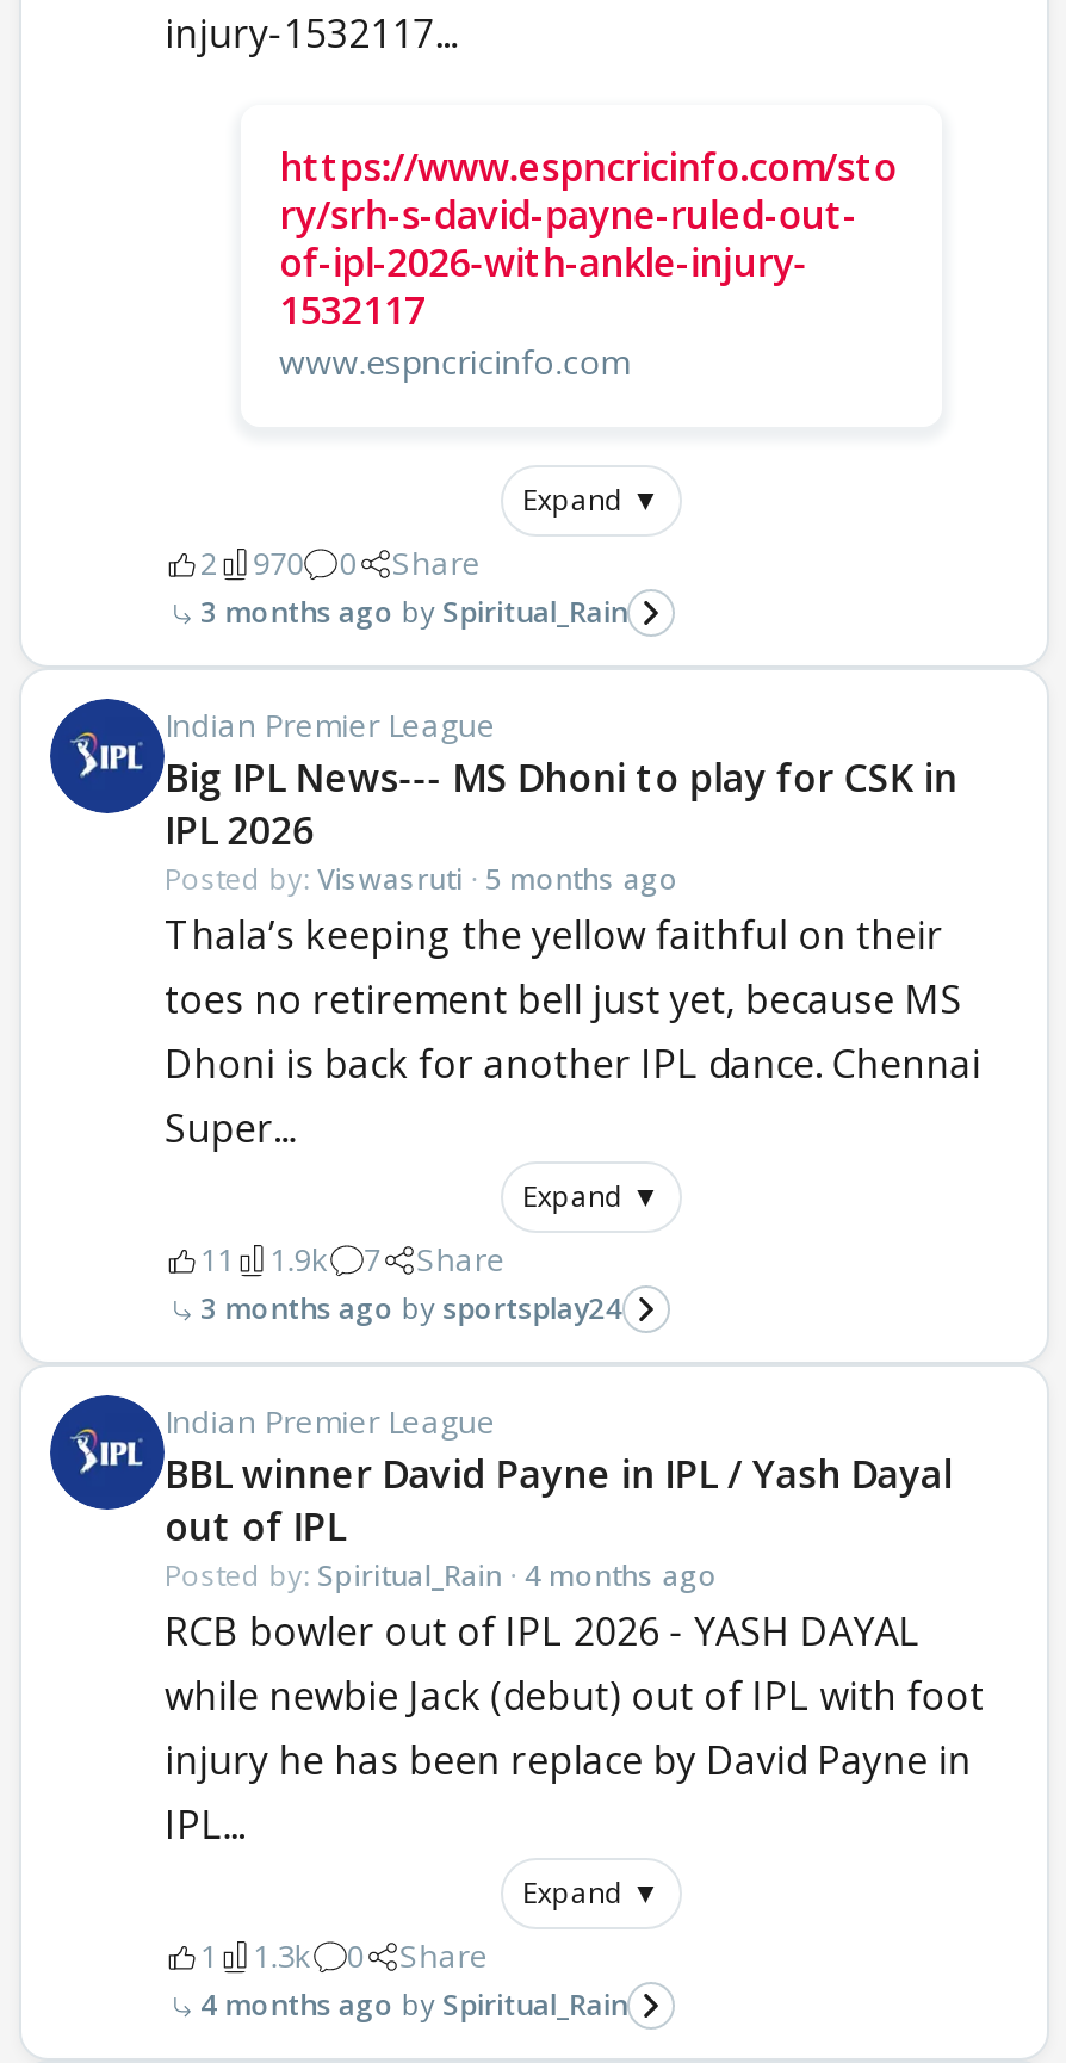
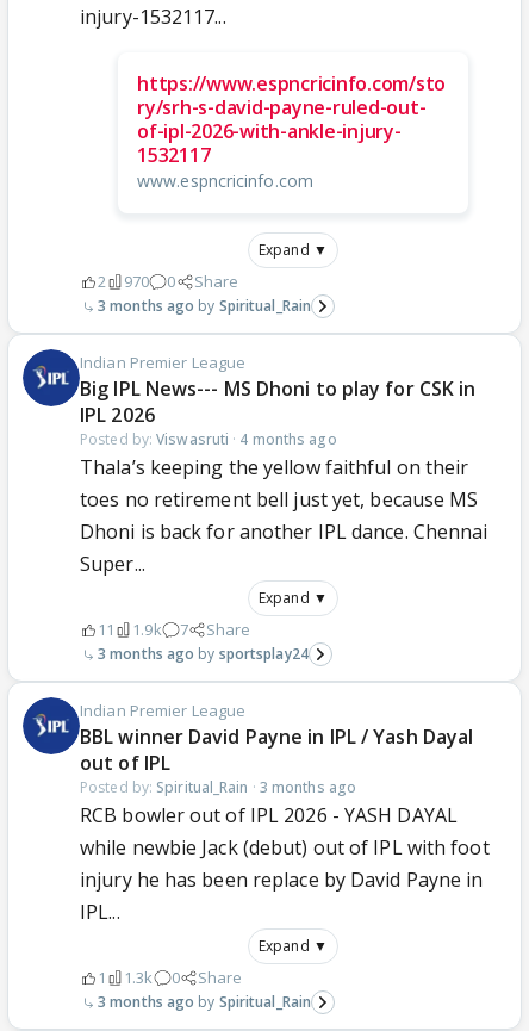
[165,859,679,899] Posted by: Viswasruti · 5 months ago -> [80,429,337,449] Posted by: Viswasruti · 4 months ago
[165,1555,718,1596] Posted by: Spiritual_Rain · 4 months ago -> [80,777,356,798] Posted by: Spiritual_Rain · 3 months ago
[200,1985,627,2025] 4 months ago Spiritual_Rain -> [98,992,311,1012] 3 months ago Spiritual_Rain

